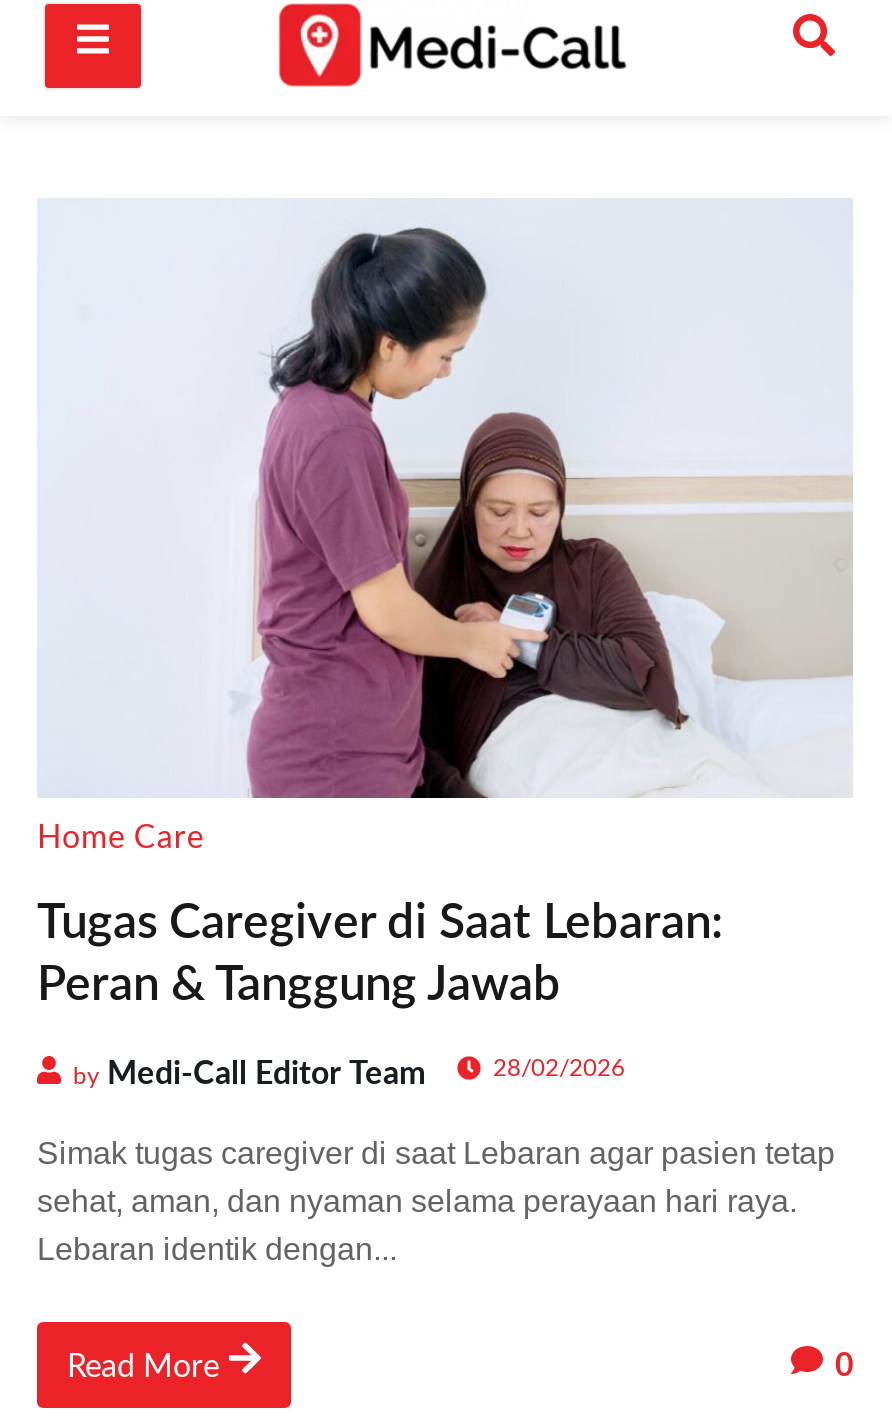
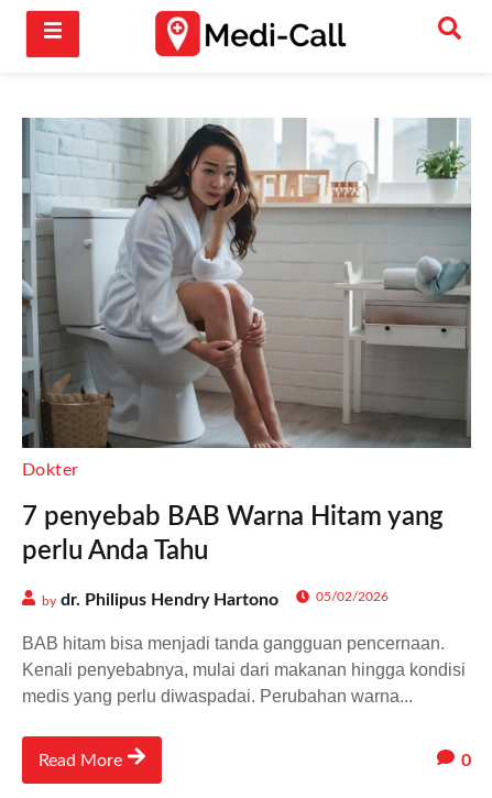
[37,198,853,854] [image] | Home Care -> [21,117,472,479] [image] | Dokter
[37,900,723,1010] Tugas Caregiver di Saat Lebaran: | Peran & Tanggung Jawab -> [22,504,444,565] 7 penyebab BAB Warna Hitam yang | perlu Anda Tahu
[73,1056,625,1090] by Medi-Call Editor Team | 28/02/2026 -> [42,590,389,609] by dr. Philipus Hendry Hartono | 05/02/2026
[37,1136,835,1266] Simak tugas caregiver di saat Lebaran agar pasien tetap | sehat, aman, dan nyaman selama perayaan hari raya. | Lebaran identik dengan... -> [22,634,466,706] BAB hitam bisa menjadi tanda gangguan pencernaan. | Kenali penyebabnya, mulai dari makanan hingga kondisi | medis yang perlu diwaspadai. Perubahan warna...

